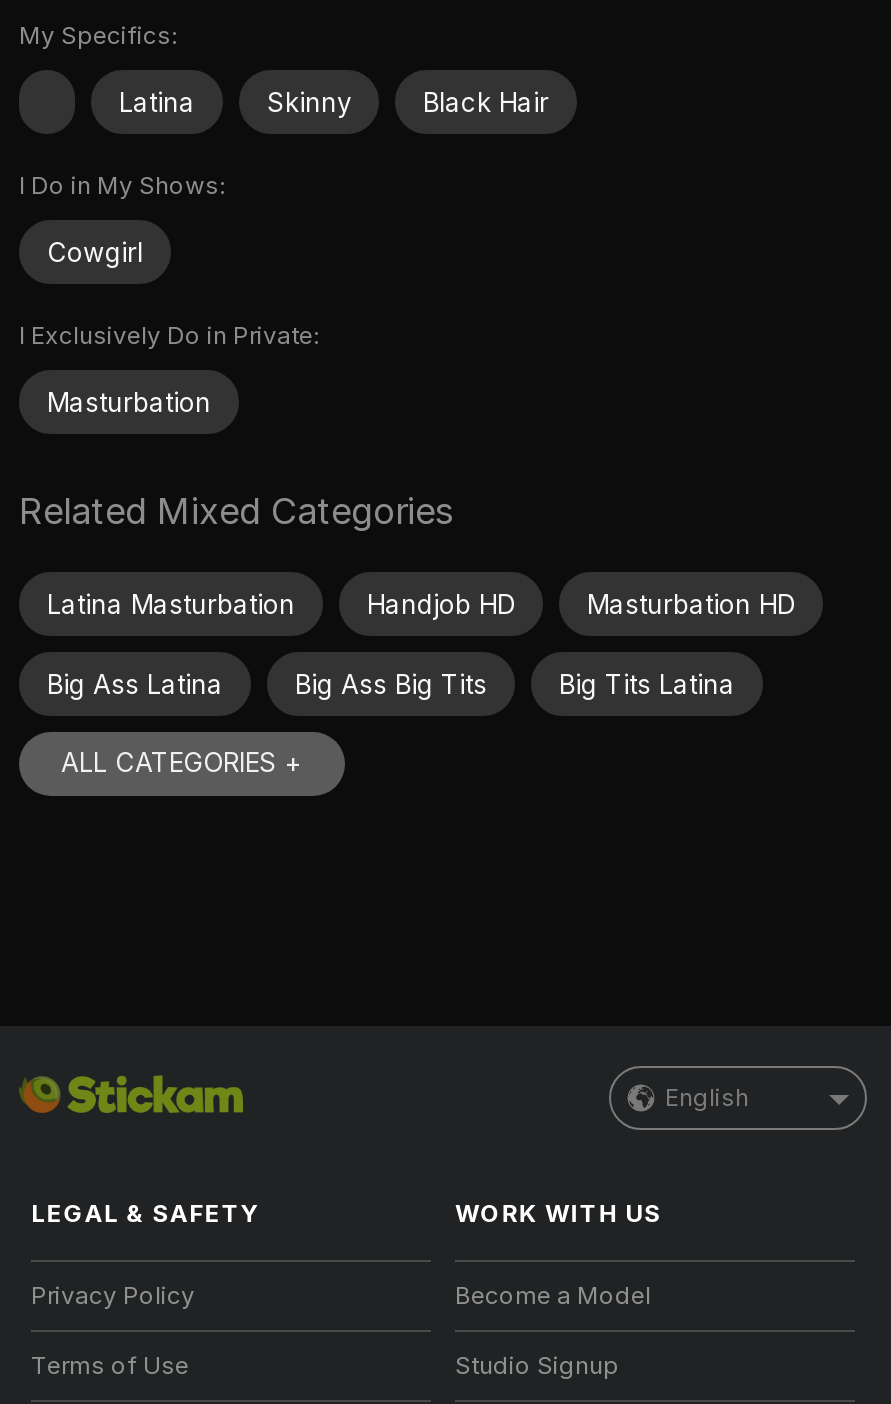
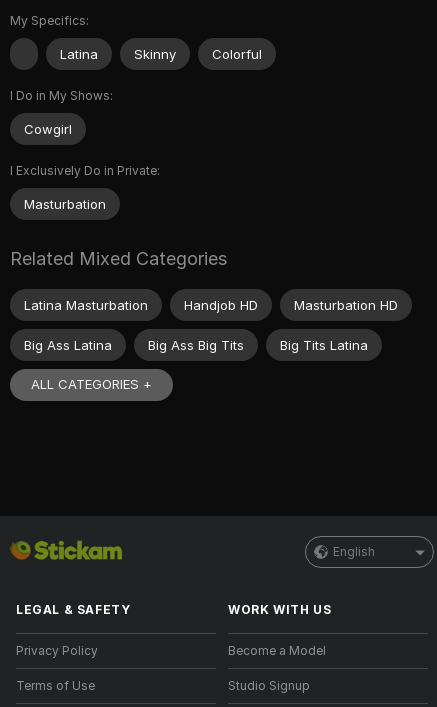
[423,85,549,117] Black Hair -> [212,45,262,61] Colorful

